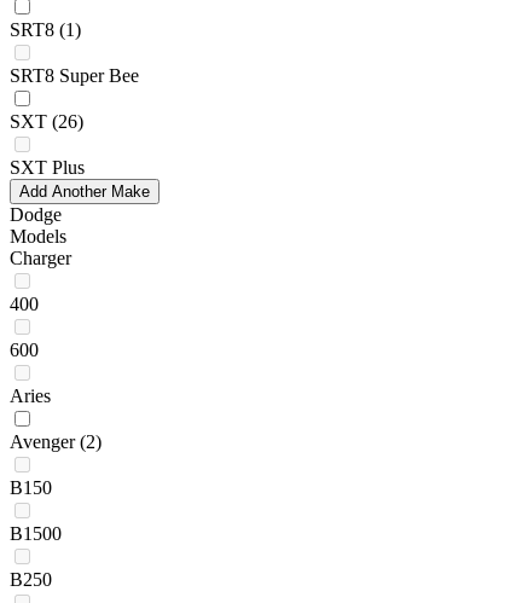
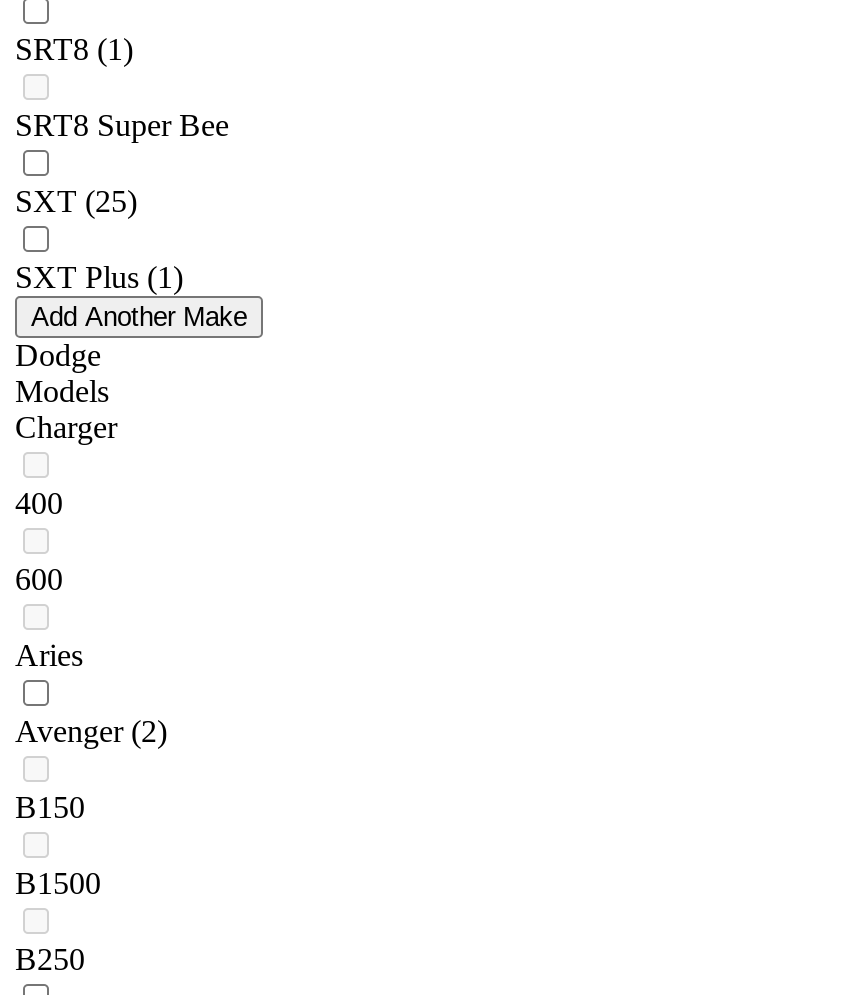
[10,112,83,132] SXT (26) -> [15,185,137,219] SXT (25)
[10,158,85,178] SXT Plus -> [15,261,183,295] SXT Plus (1)

